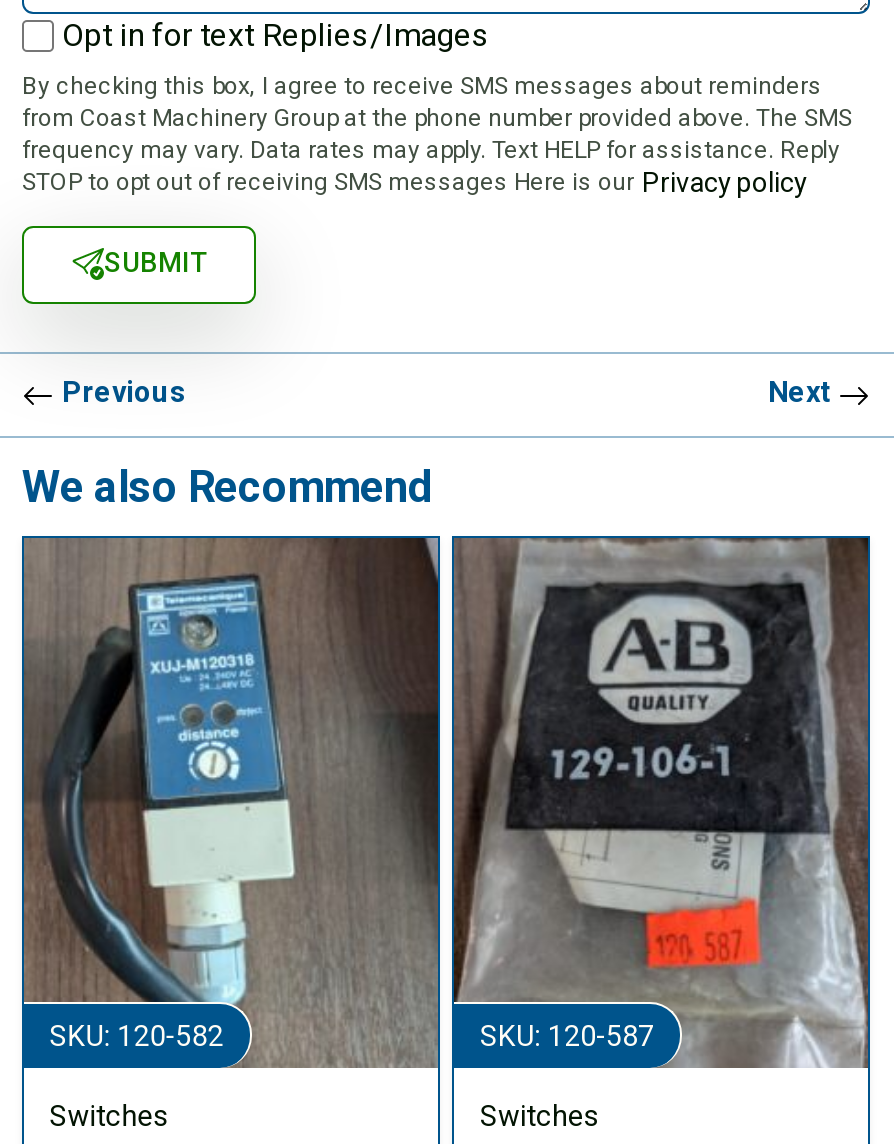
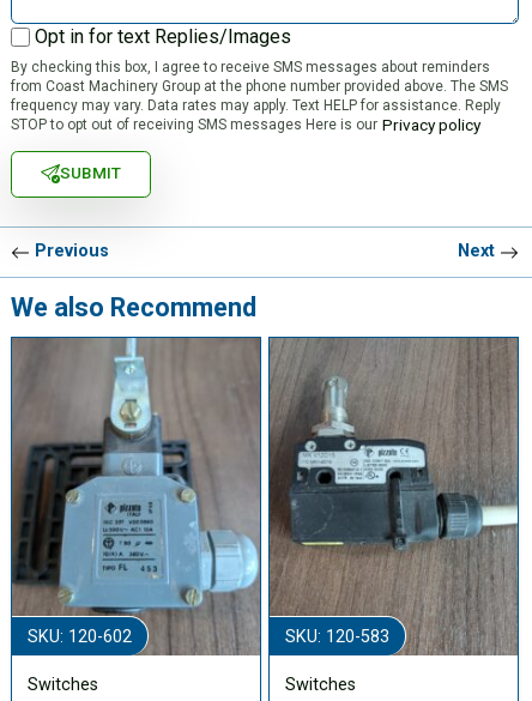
[24,536,440,1062] [image] | SKU: 120-582 -> [12,337,261,654] [image] | SKU: 120-602
[454,538,870,1068] [image] | SKU: 120-587 -> [270,339,519,655] [image] | SKU: 120-583

